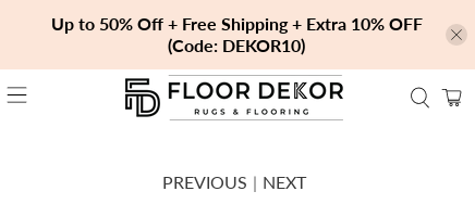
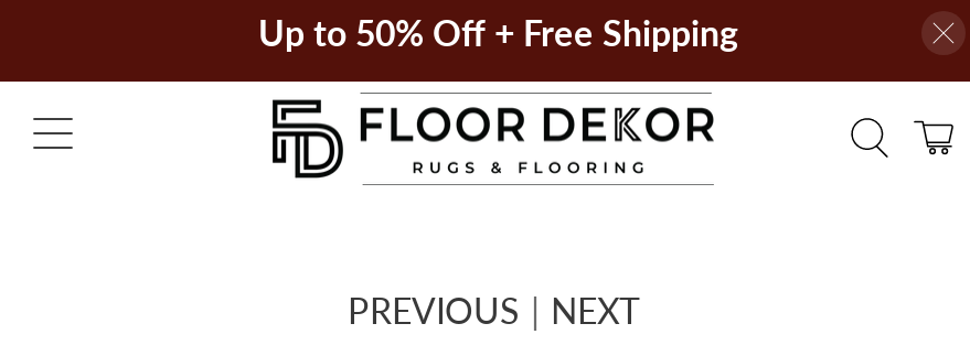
[51,13,422,55] Up to 50% Off + Free Shipping + Extra 10% OFF | (Code: DEKOR10) -> [258,11,737,53] Up to 50% Off + Free Shipping

